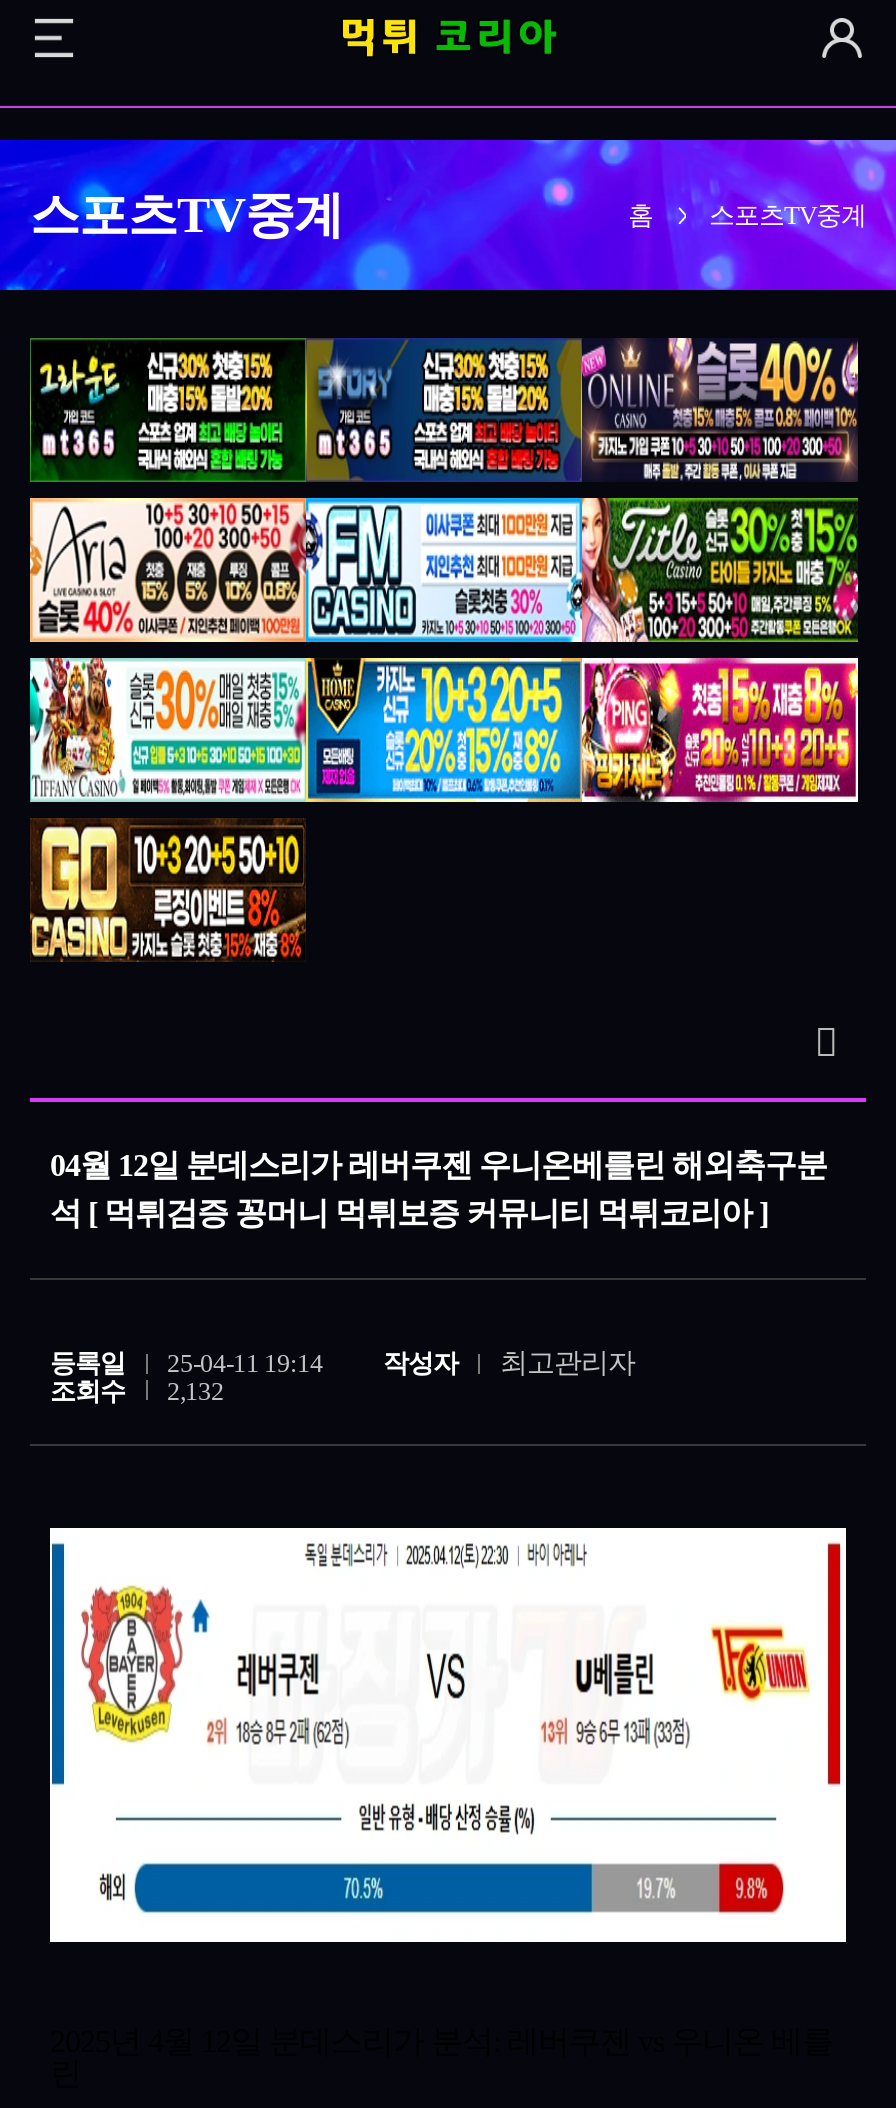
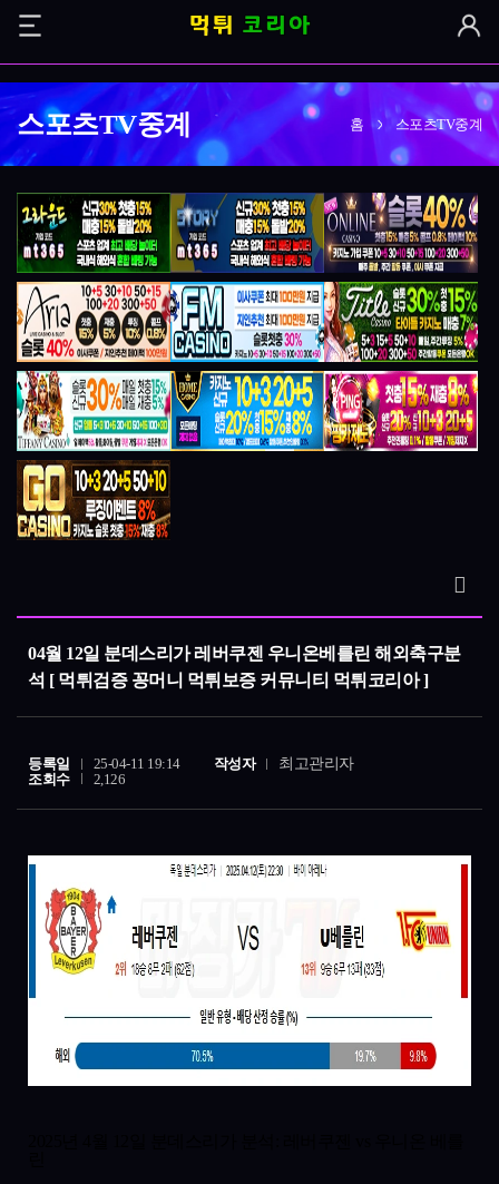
[50,1375,224,1405] 조회수 2,132 -> [28,770,125,787] 조회수 2,126

